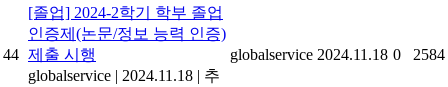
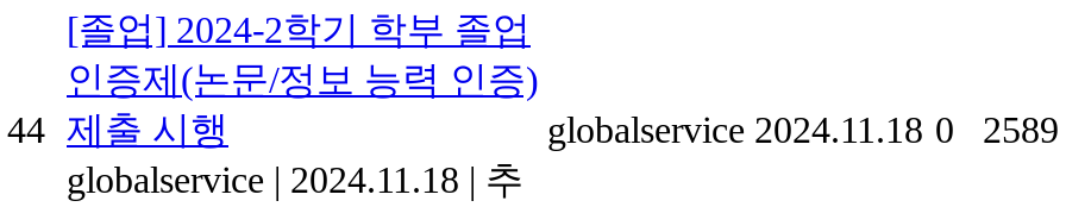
[230,46,445,63] globalservice 2024.11.18 0 2584 -> [547,109,1059,150] globalservice 2024.11.18 0 2589

